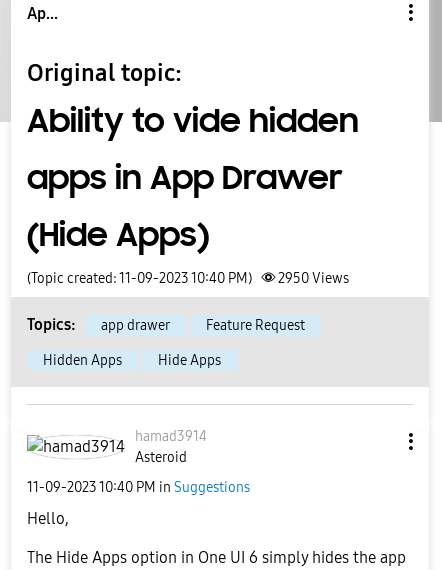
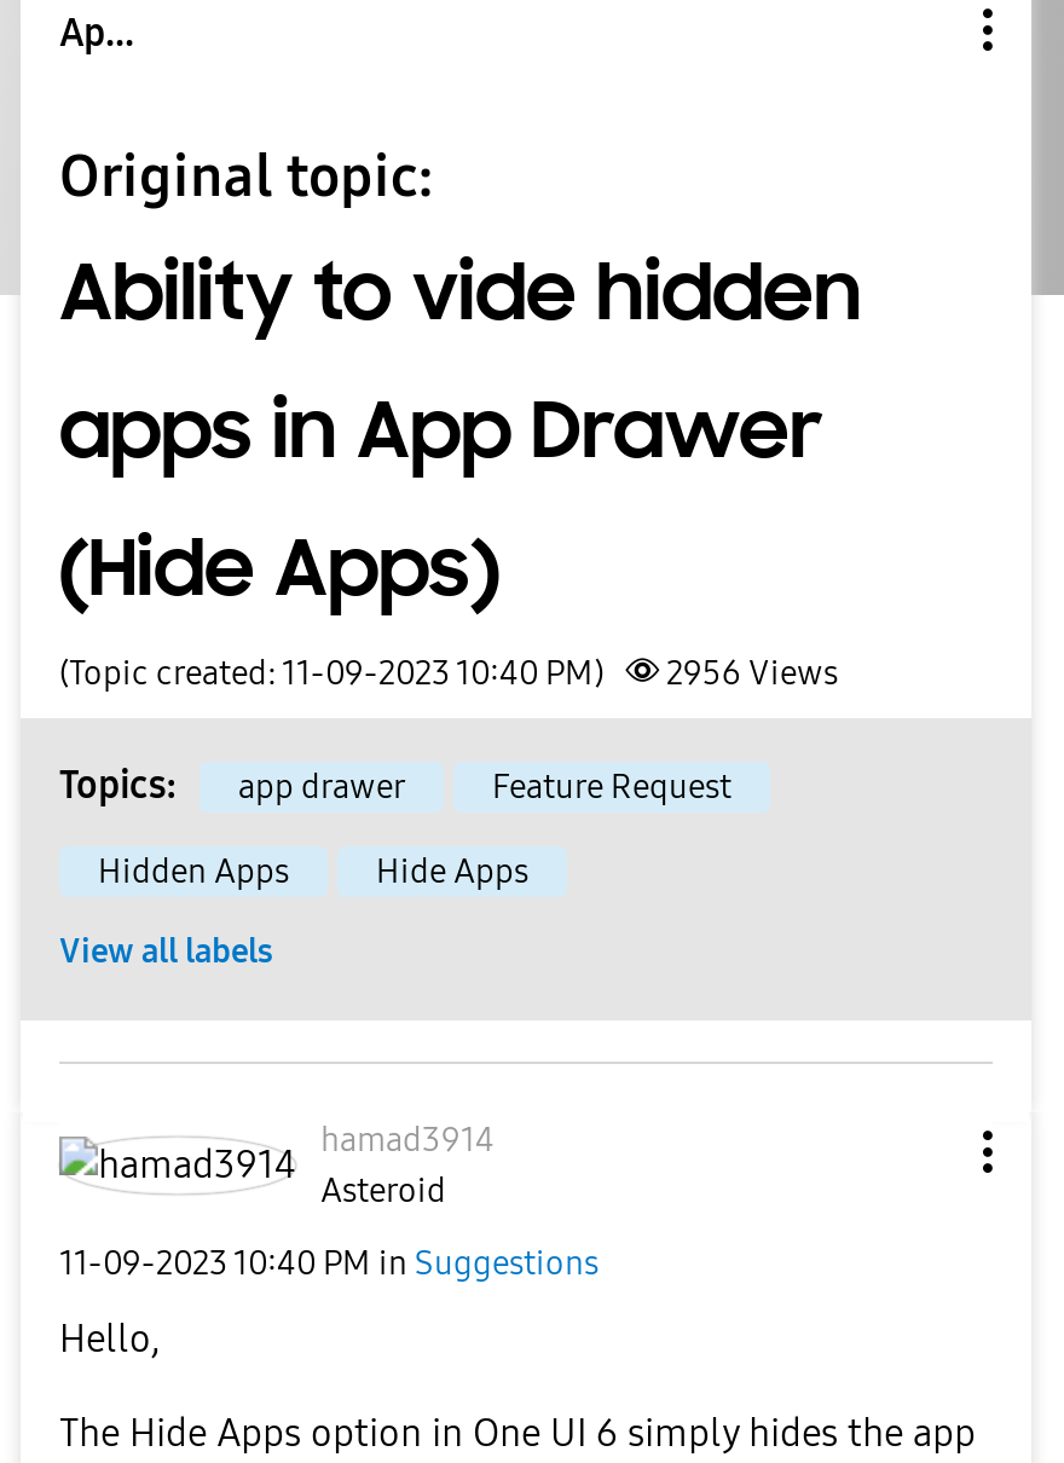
[27,270,349,287] (Topic created: 11-09-2023 10:40 PM) 2950 Views -> [59,653,838,694] (Topic created: 11-09-2023 10:40 PM) 2956 Views
none -> [59,930,272,971] View all labels

